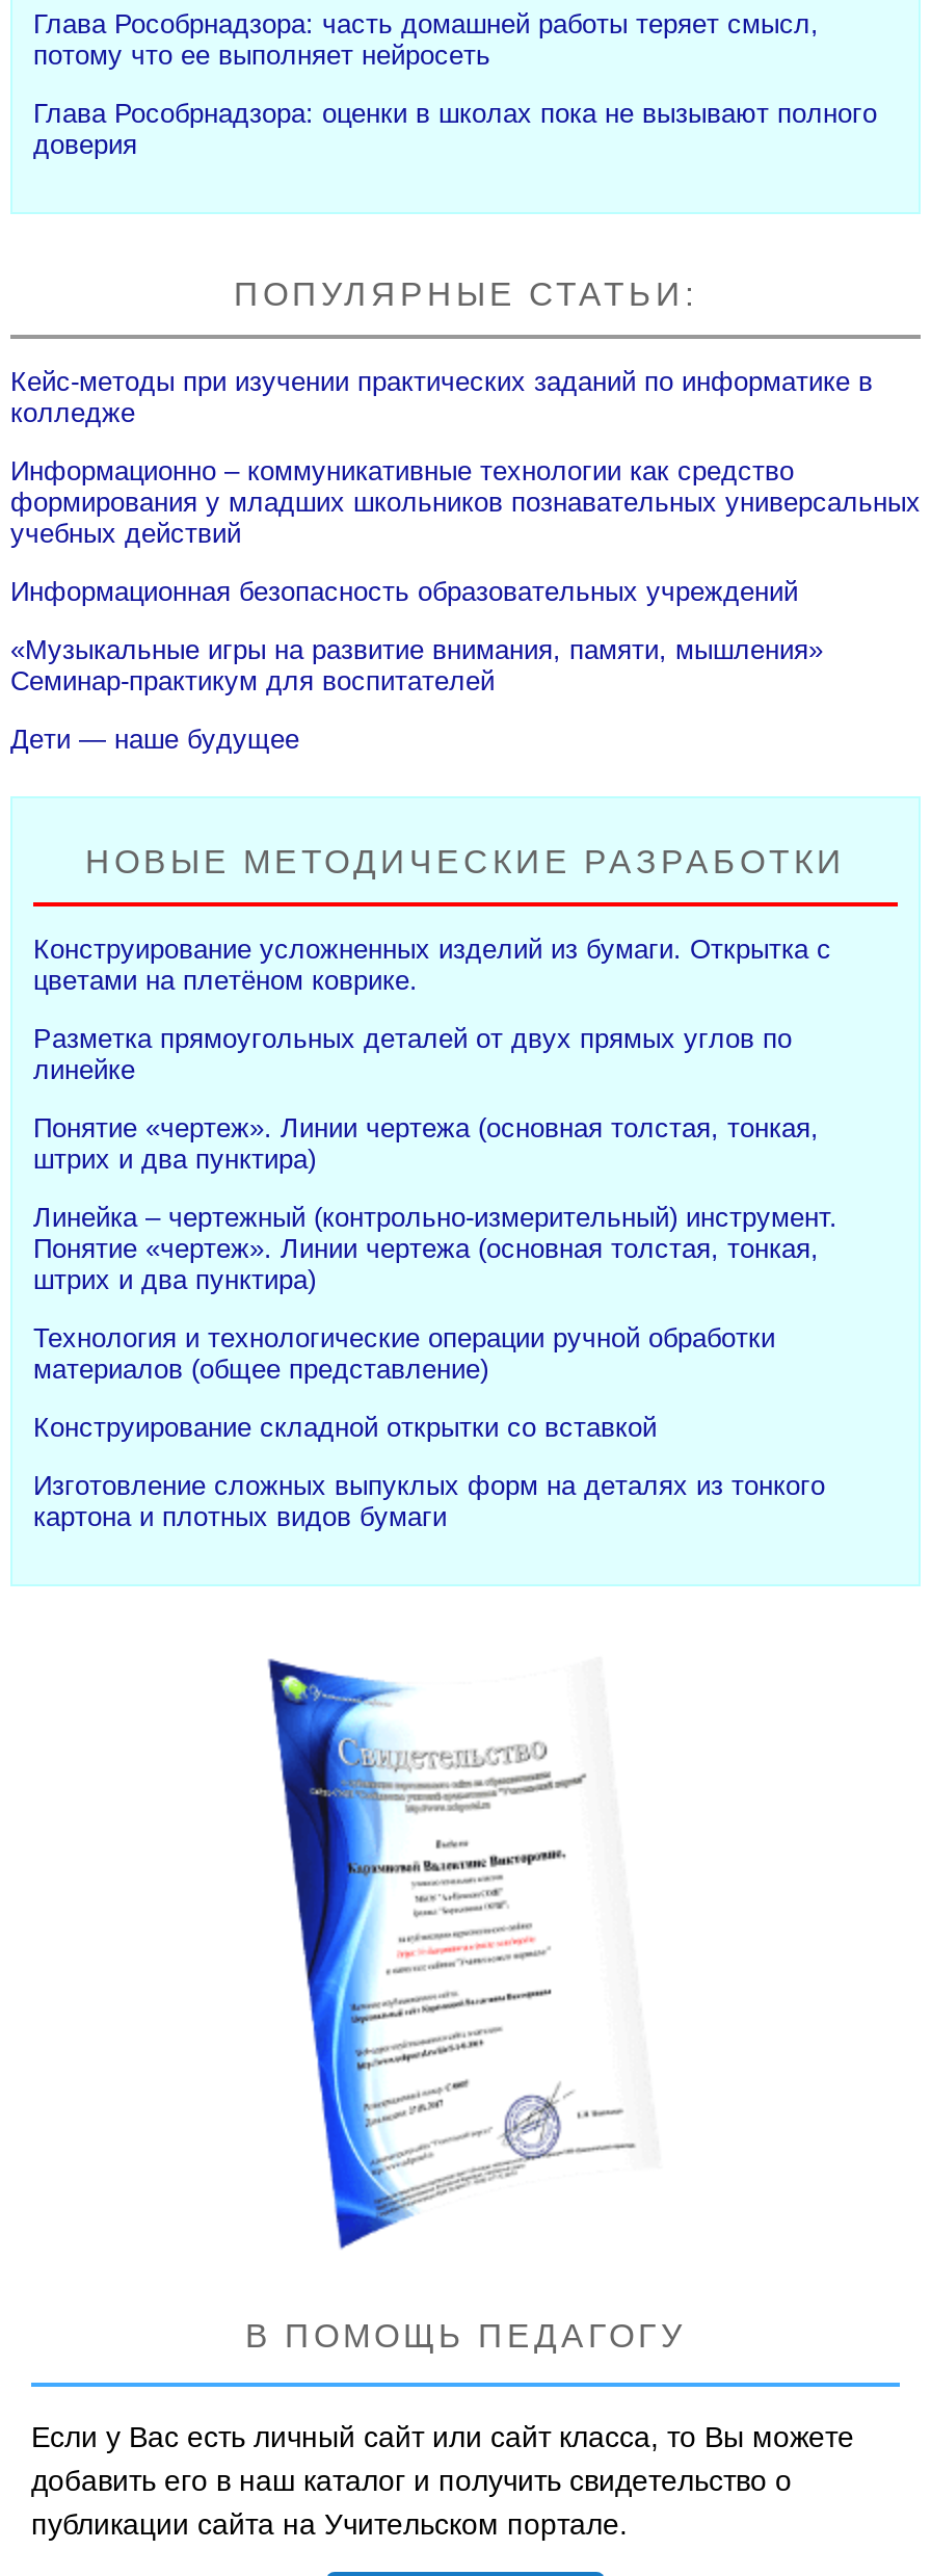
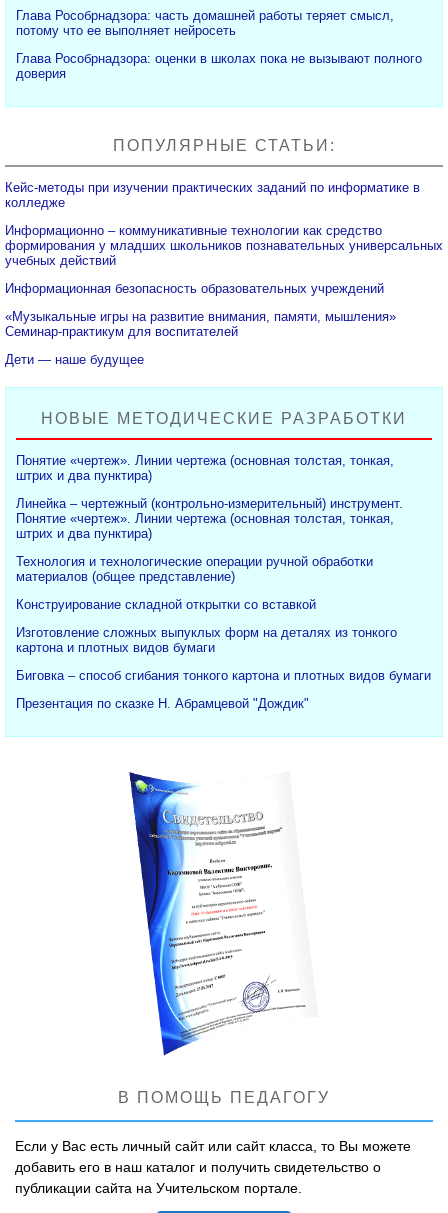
[33,934,831,1086] Конструирование усложненных изделий из бумаги. Открытка с | цветами на плетёном коврике. | Разметка прямоугольных деталей от двух прямых углов по | линейке -> none
moved [33,1113,837,1533] -> [16,453,403,655]: Понятие «чертеж». Линии чертежа (основная толстая, тонкая, | штрих и два пунктира) | Линейка – чертежный (контрольно-измерительный) инструмент. | ... | Изготовление сложных выпуклых форм на деталях из тонкого | картона и плотных видов бумаги
none -> [16,668,431,711] Биговка – способ сгибания тонкого картона и плотных видов бумаги | Презентация по сказке Н. Абрамцевой "Дождик"

